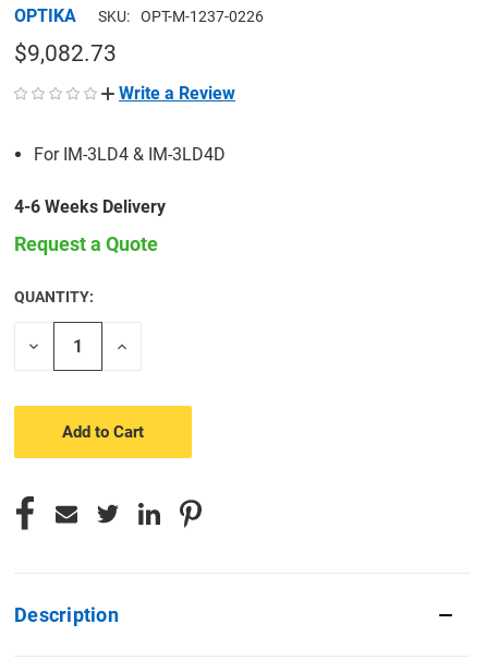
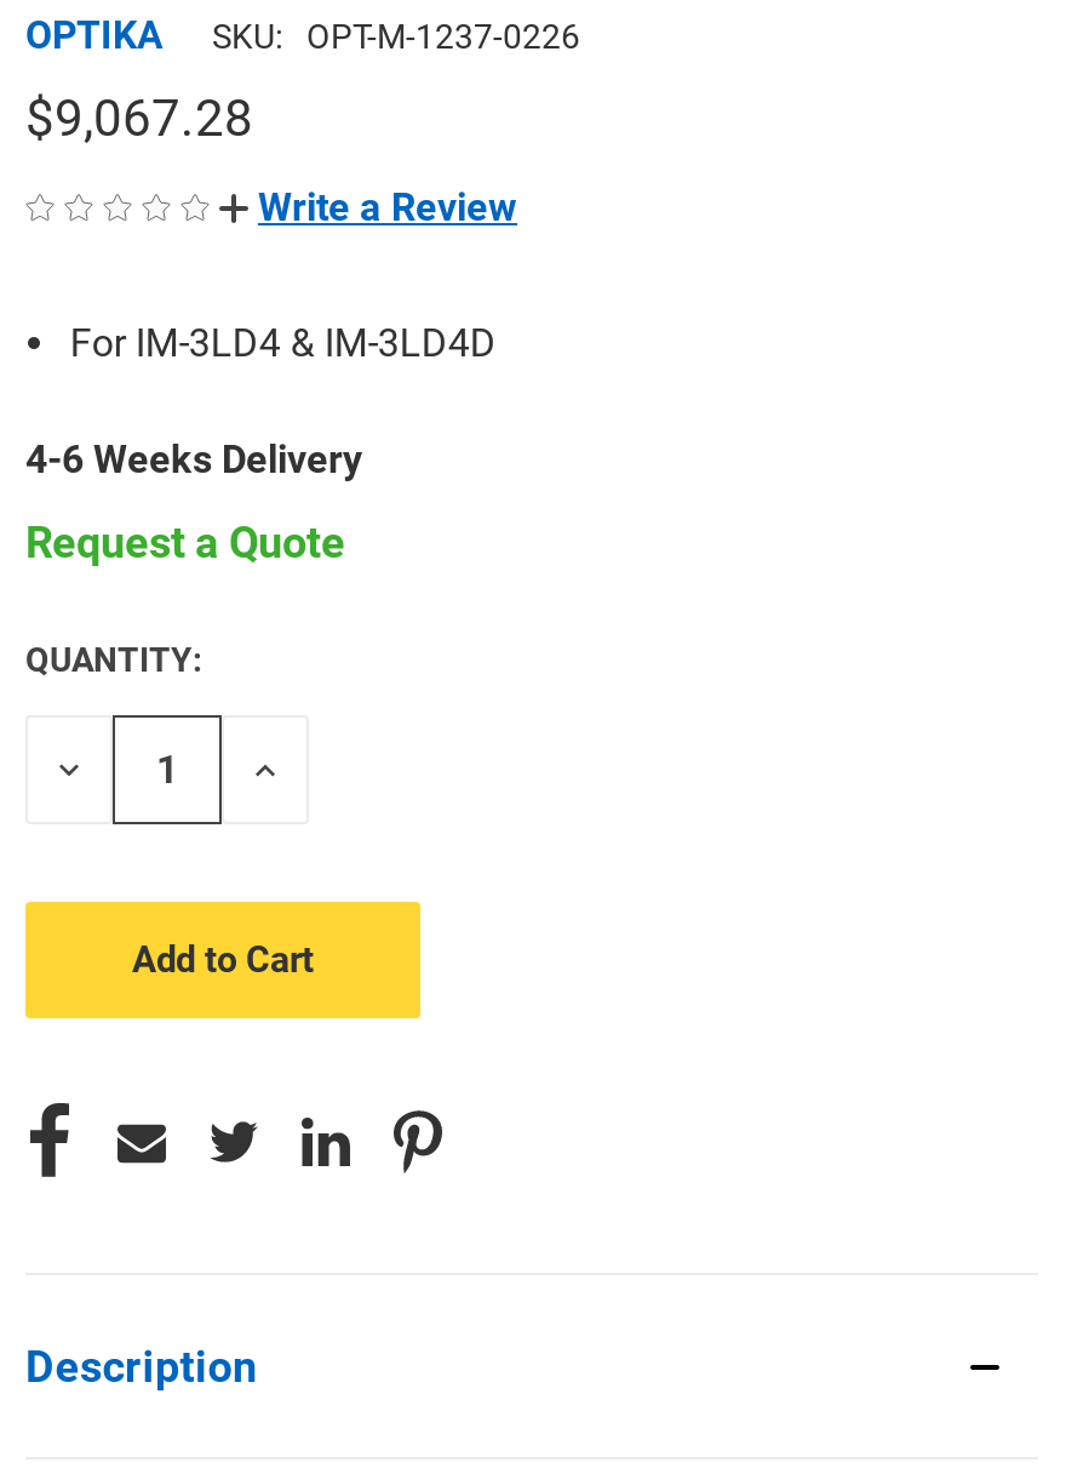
[14,40,117,67] $9,082.73 -> [25,90,253,148] $9,067.28

